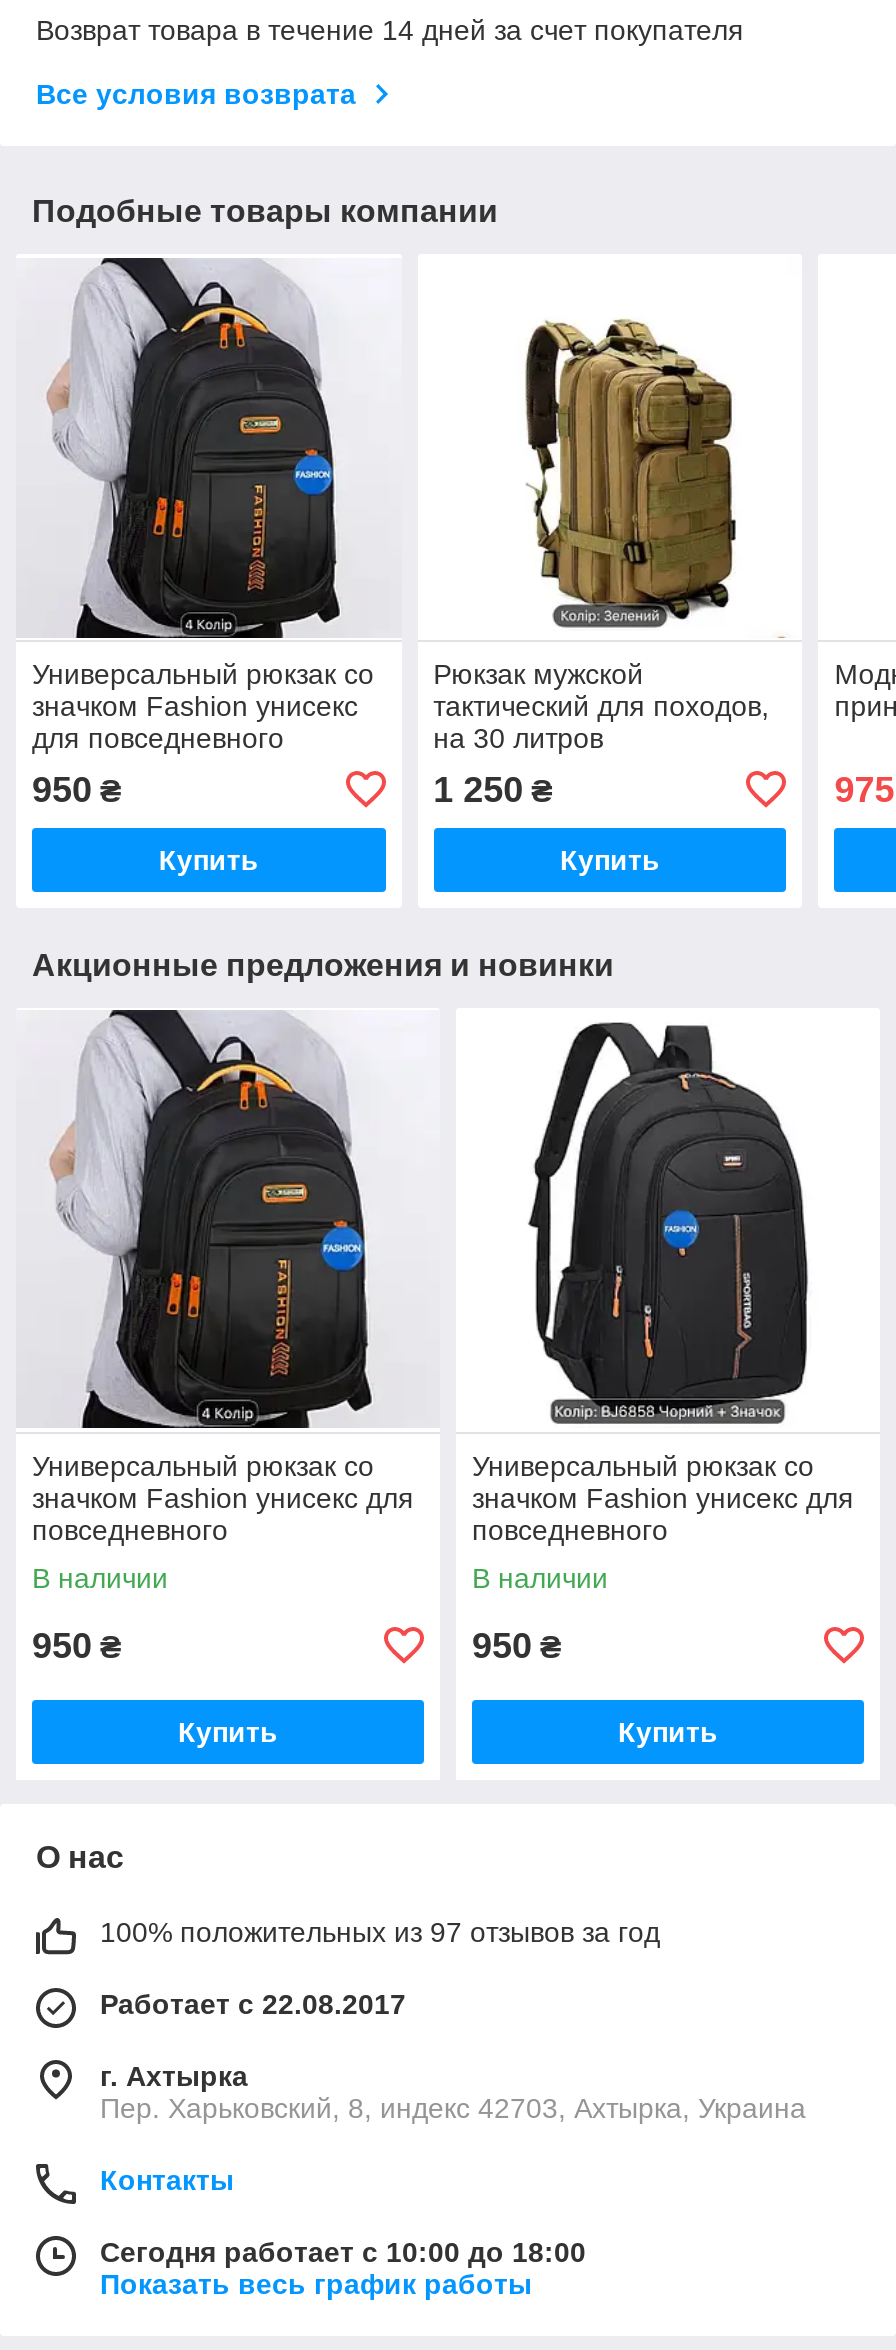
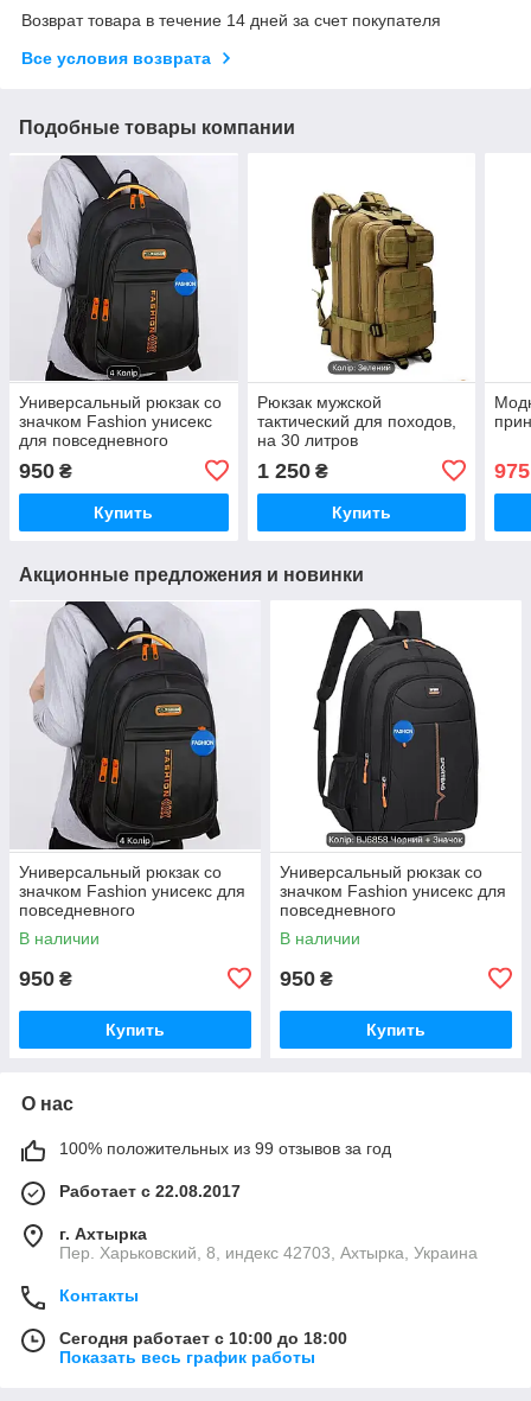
[100,1916,660,1948] 100% положительных из 97 отзывов за год -> [59,1139,391,1158] 100% положительных из 99 отзывов за год

